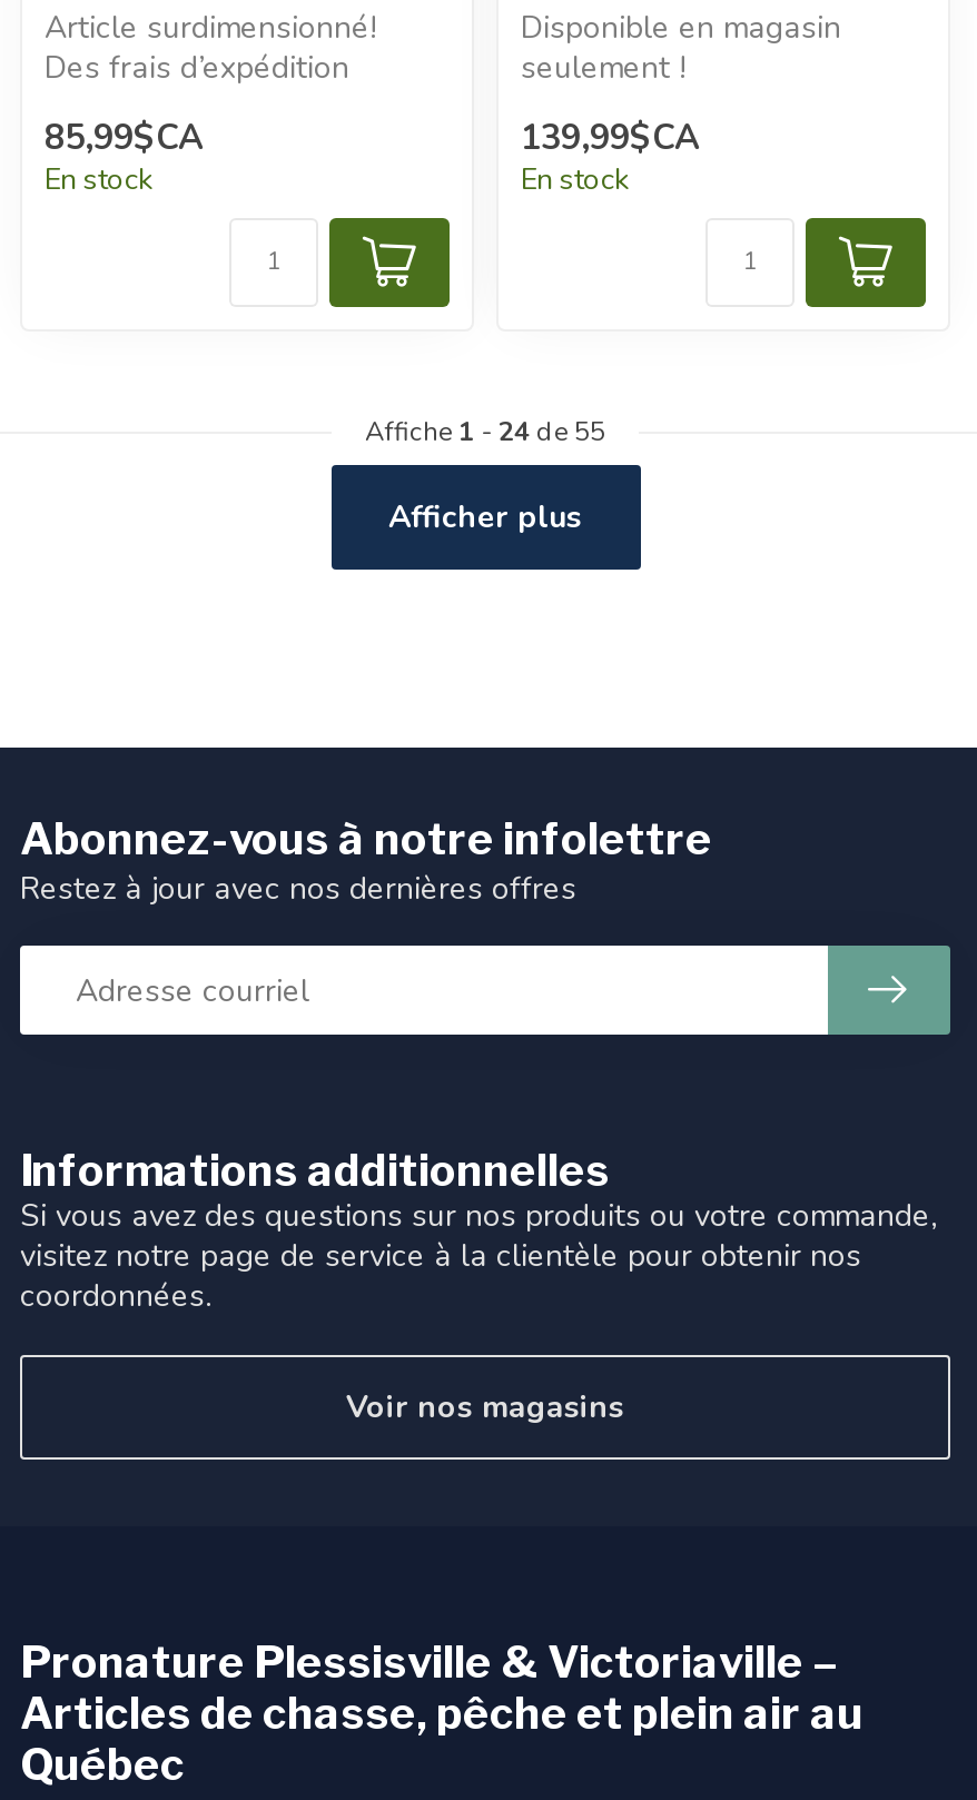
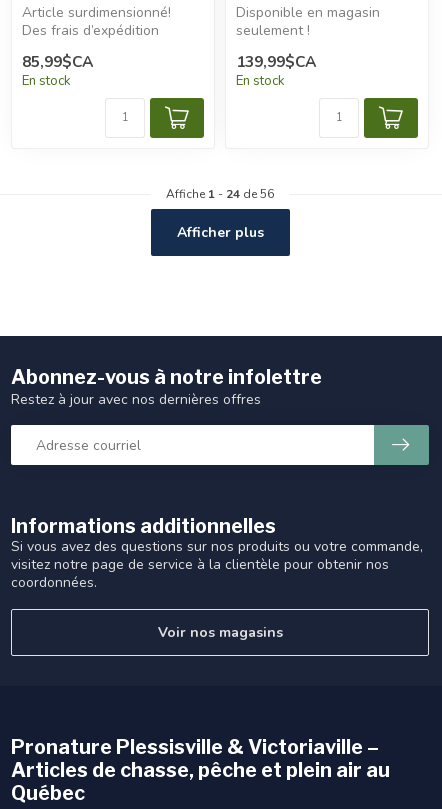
[365,415,605,451] Affiche 1 - 24 de 55 -> [166,186,274,202] Affiche 1 - 24 de 56

